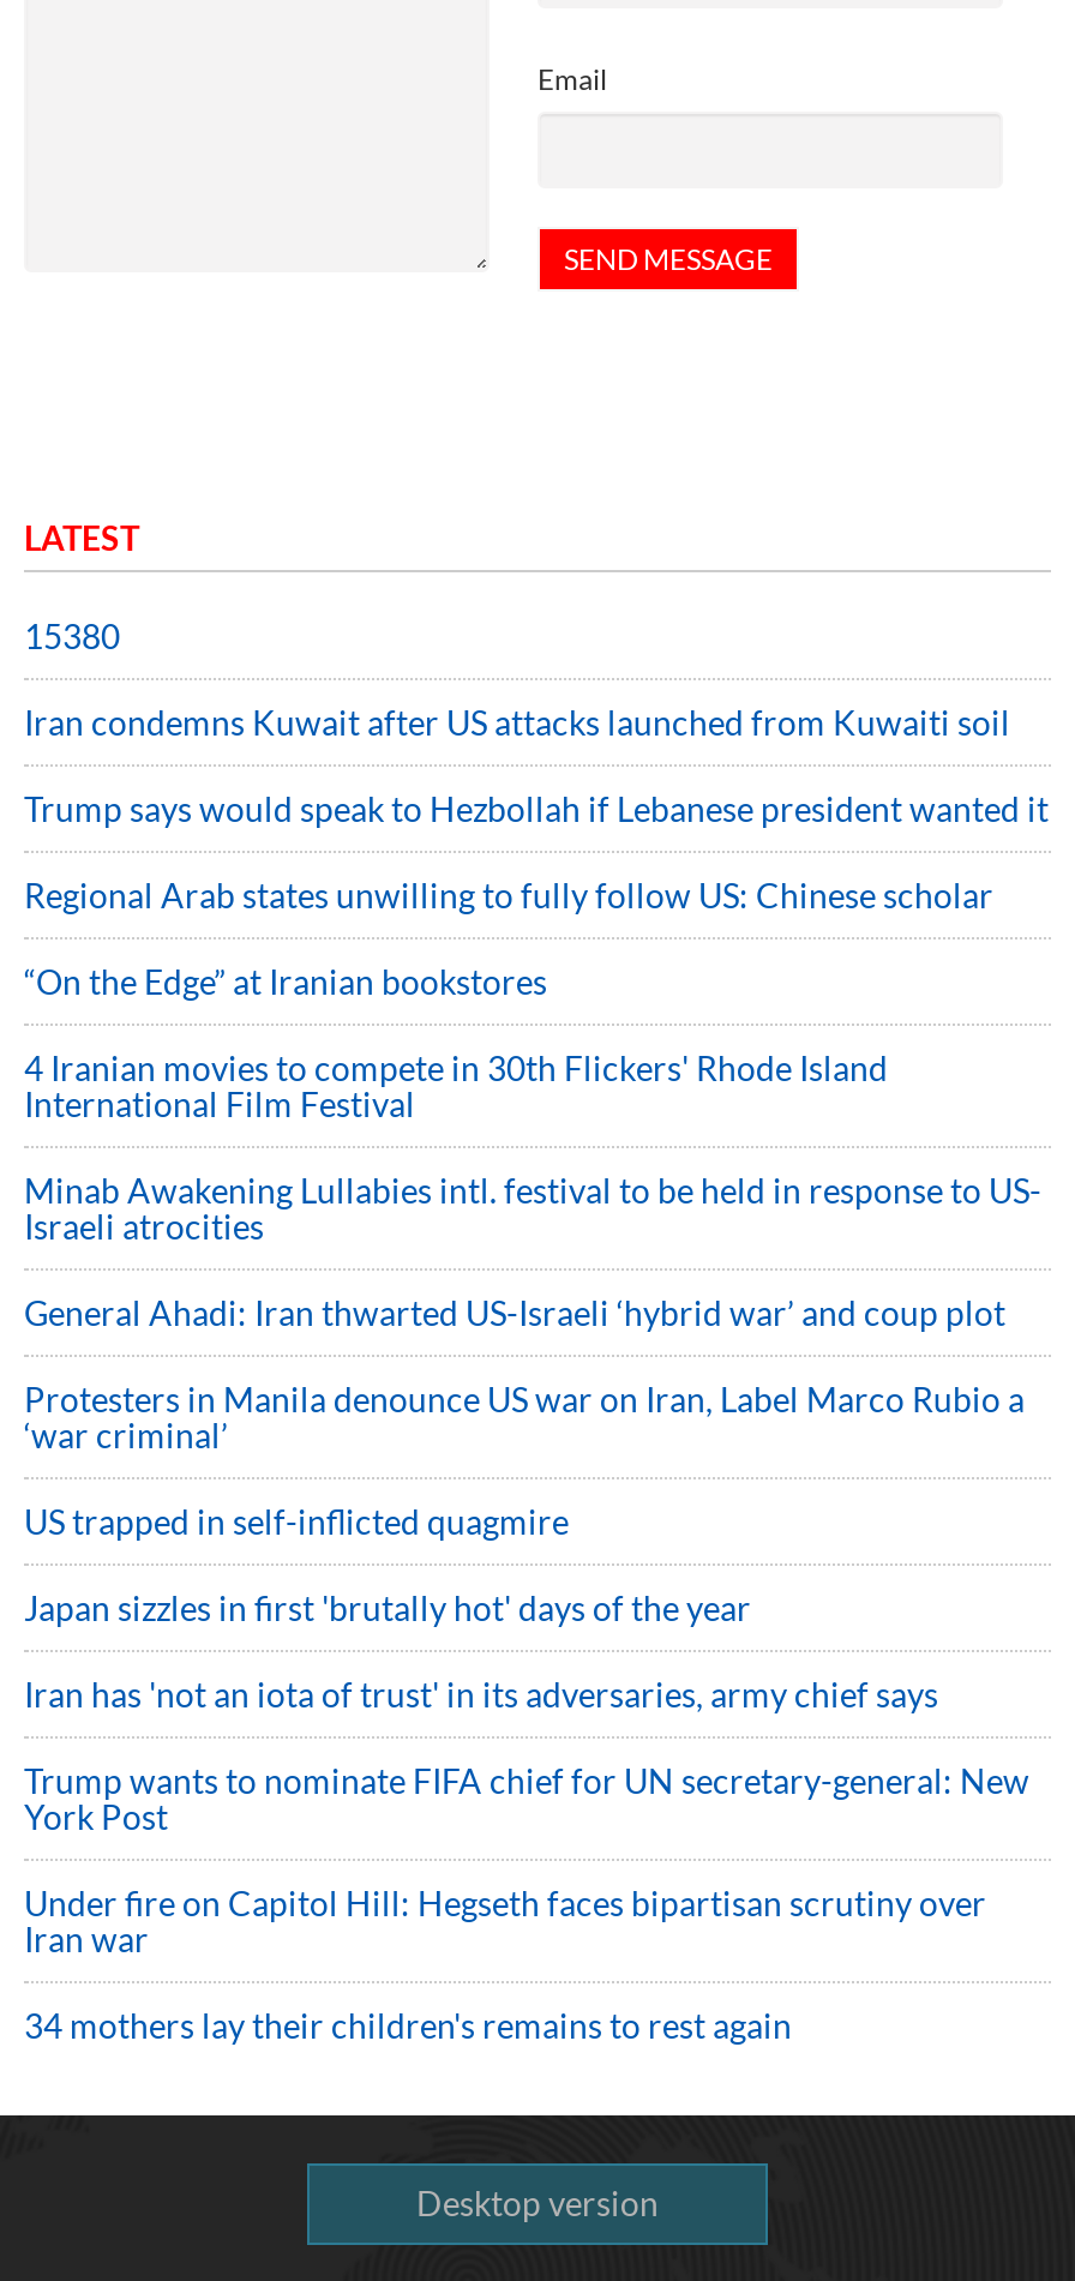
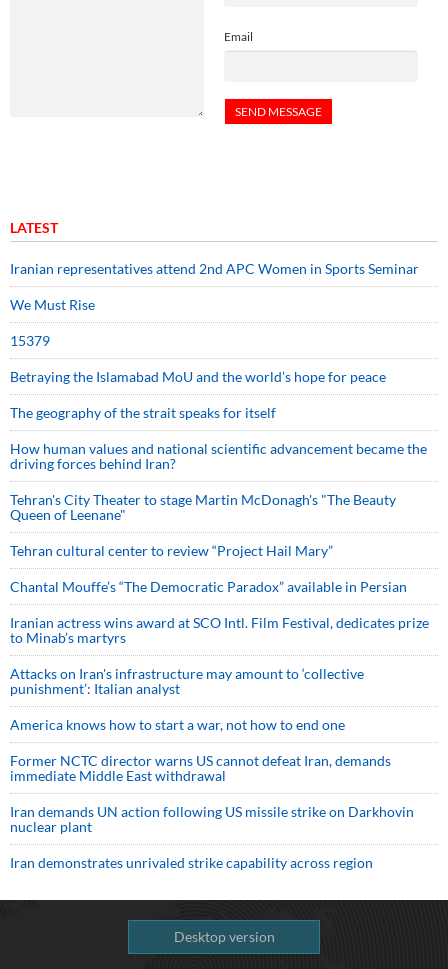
[24,615,120,656] 15380 -> [10,260,419,277] Iranian representatives attend 2nd APC Women in Sports Seminar
[24,702,1010,742] Iran condemns Kuwait after US attacks launched from Kuwaiti soil -> [10,296,95,313] We Must Rise
[24,788,1049,829] Trump says would speak to Hezbollah if Lebanese president wanted it -> [10,332,50,349] 15379
[24,874,993,915] Regional Arab states unwilling to fully follow US: Chinese scholar -> [10,368,386,385] Betraying the Islamabad MoU and the world’s hope for peace
[24,961,547,1002] “On the Edge” at Iranian bookstores -> [10,404,276,421] The geography of the strait speaks for itself
[24,1047,888,1124] 4 Iranian movies to compete in 30th Flickers' Rhode Island | International Film Festival -> [10,440,427,472] How human values and national scientific advancement became the | driving forces behind Iran?
[24,1170,1041,1246] Minab Awakening Lullabies intl. festival to be held in response to US- | Israeli atrocities -> [10,491,396,523] Tehran's City Theater to stage Martin McDonagh's "The Beauty | Queen of Leenane"
[24,1292,1005,1333] General Ahadi: Iran thwarted US-Israeli ‘hybrid war’ and coup plot -> [10,542,333,559] Tehran cultural center to review “Project Hail Mary”
[24,1378,1025,1455] Protesters in Manila denounce US war on Iran, Label Marco Rubio a | ‘war criminal’ -> [10,578,407,595] Chantal Mouffe’s “The Democratic Paradox” available in Persian
[24,1501,576,1542] US trapped in self-inflicted quagmire -> [10,614,429,646] Iranian actress wins award at SCO Intl. Film Festival, dedicates prize | to Minab’s martyrs
[24,1587,751,1628] Japan sizzles in first 'brutally hot' days of the year -> [10,665,364,697] Attacks on Iran's infrastructure may amount to ‘collective | punishment’: Italian analyst
[24,1674,945,1714] Iran has 'not an iota of trust' in its adversaries, army chief says -> [10,716,345,733] America knows how to start a war, not how to end one
[24,1760,1029,1837] Trump wants to nominate FIFA chief for UN secretary-general: New | York Post -> [10,752,391,784] Former NCTC director warns US cannot defeat Iran, demands | immediate Middle East withdrawal
[24,1882,986,1959] Under fire on Capitol Hill: Hegseth faces bipartisan scrutiny over | Iran war -> [10,803,414,835] Iran demands UN action following US missile strike on Darkhovin | nuclear plant
[24,2005,792,2046] 34 mothers lay their children's remains to rest again -> [10,854,373,871] Iran demonstrates unrivaled strike capability across region

